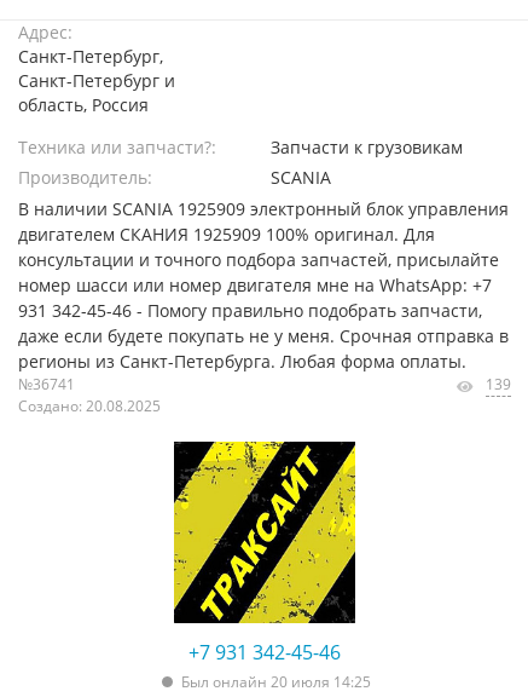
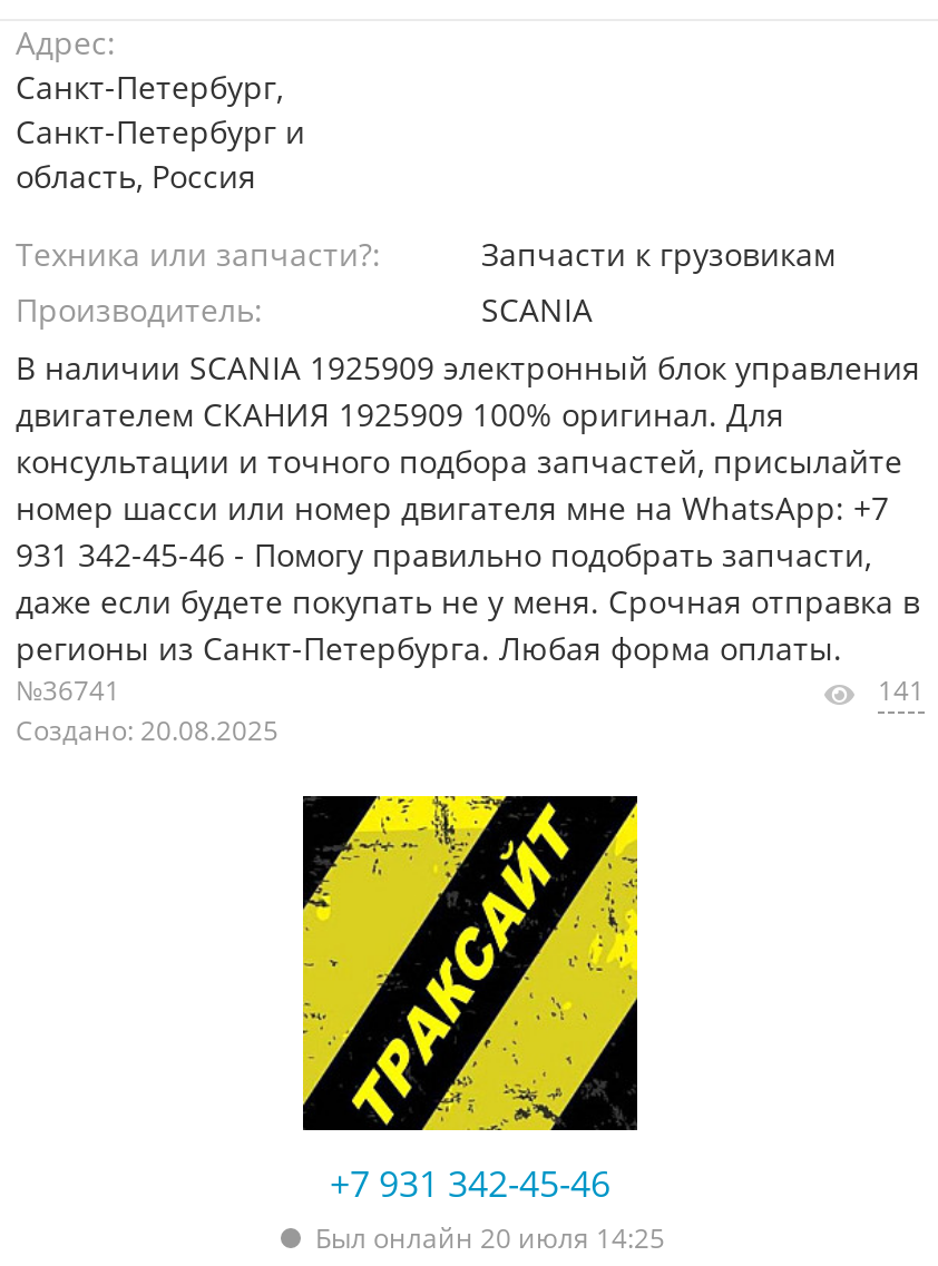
[486,374,511,394] 139 -> [878,671,925,709] 141

